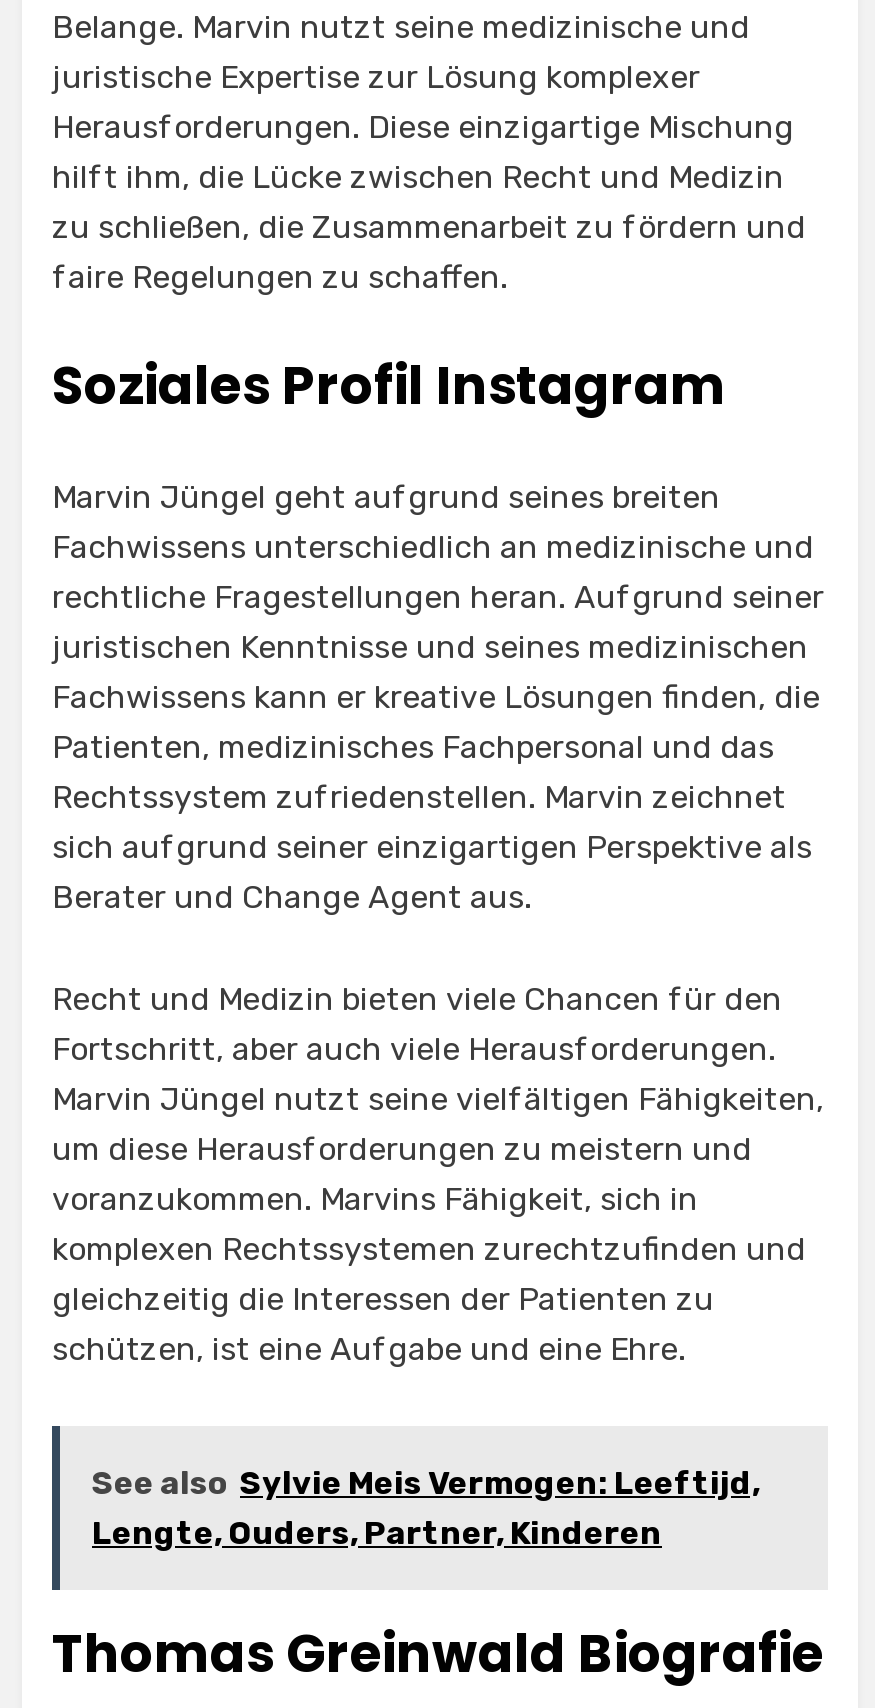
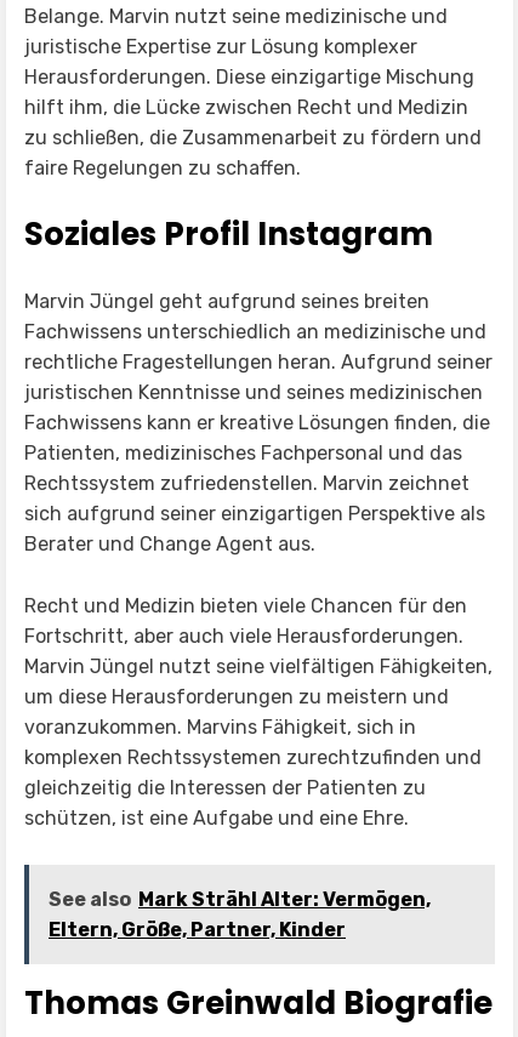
[92,1464,760,1502] See also Sylvie Meis Vermogen: Leeftijd, -> [49,888,431,911] See also Mark Strähl Alter: Vermögen,
[92,1514,662,1552] Lengte, Ouders, Partner, Kinderen -> [49,918,346,941] Eltern, Größe, Partner, Kinder

